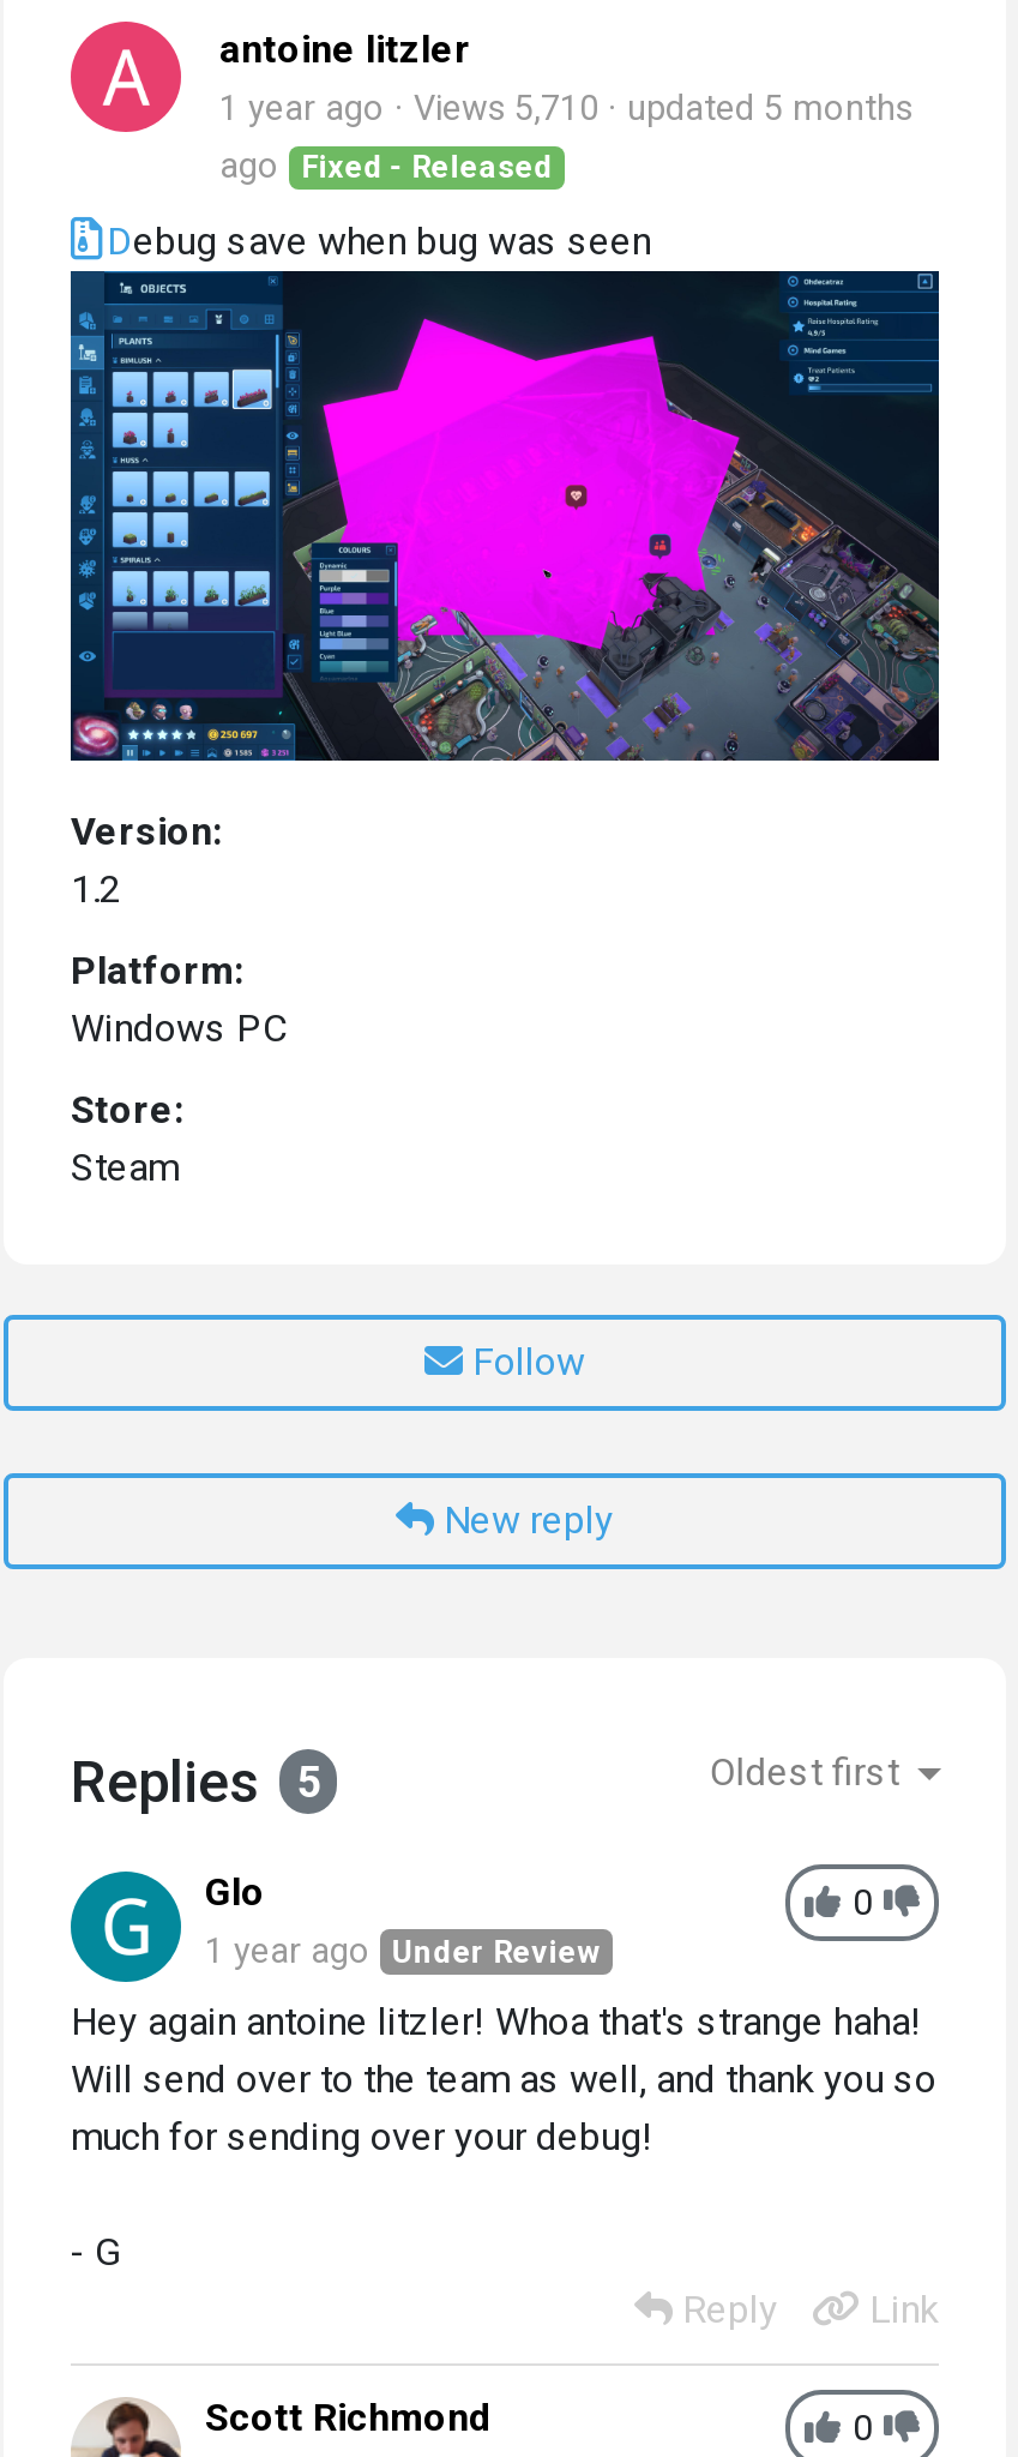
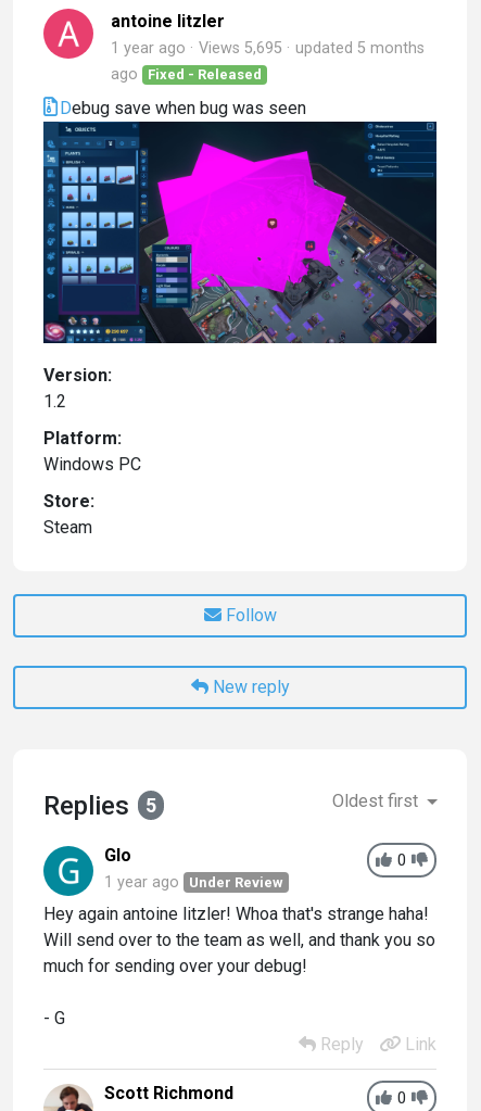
[219,89,912,130] 1 year ago Views 5,710 updated 5 months -> [111,39,425,58] 1 year ago Views 5,695 updated 5 months

